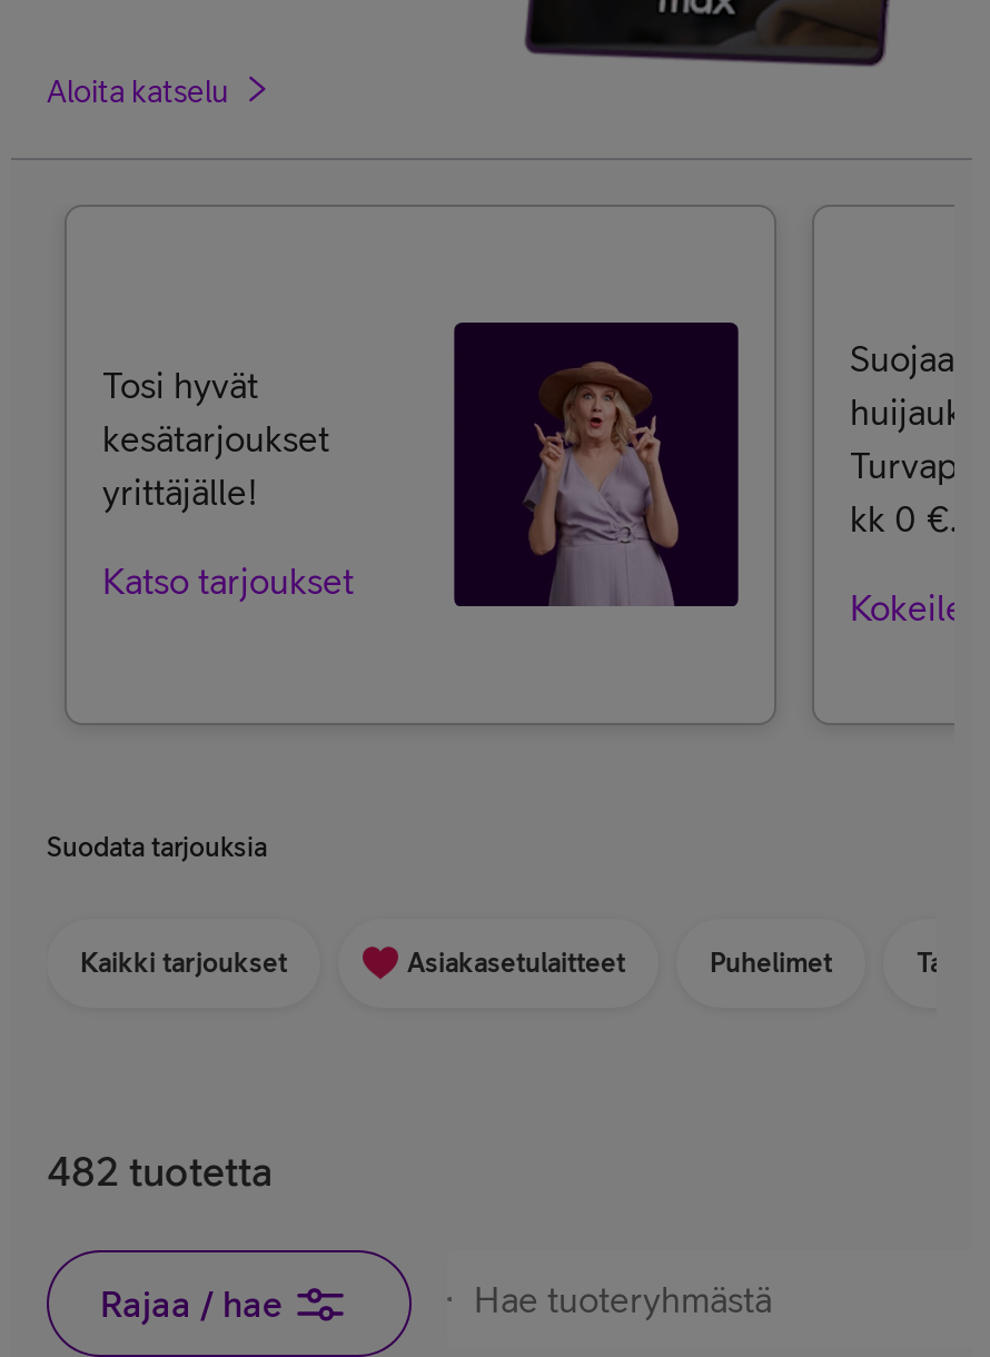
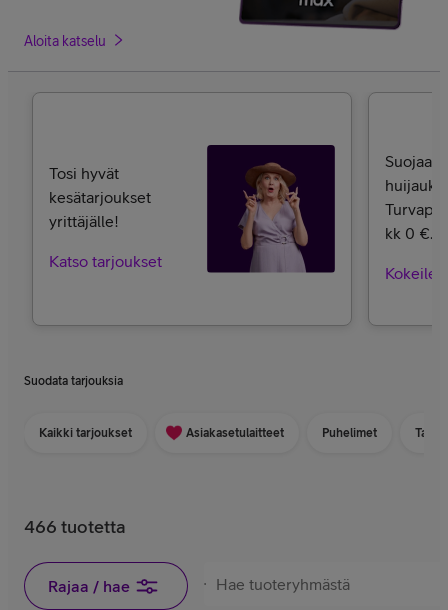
[47,1147,274,1194] 482 tuotetta -> [24,516,126,537] 466 tuotetta

